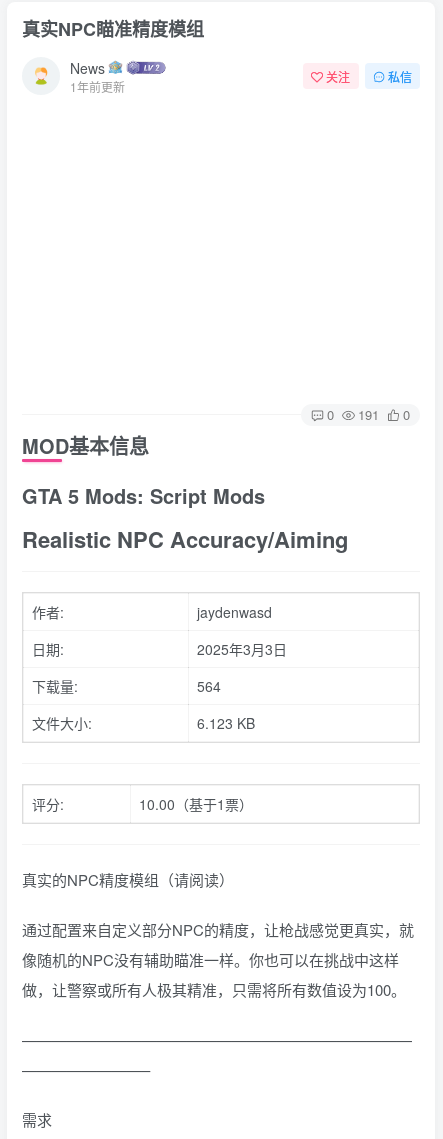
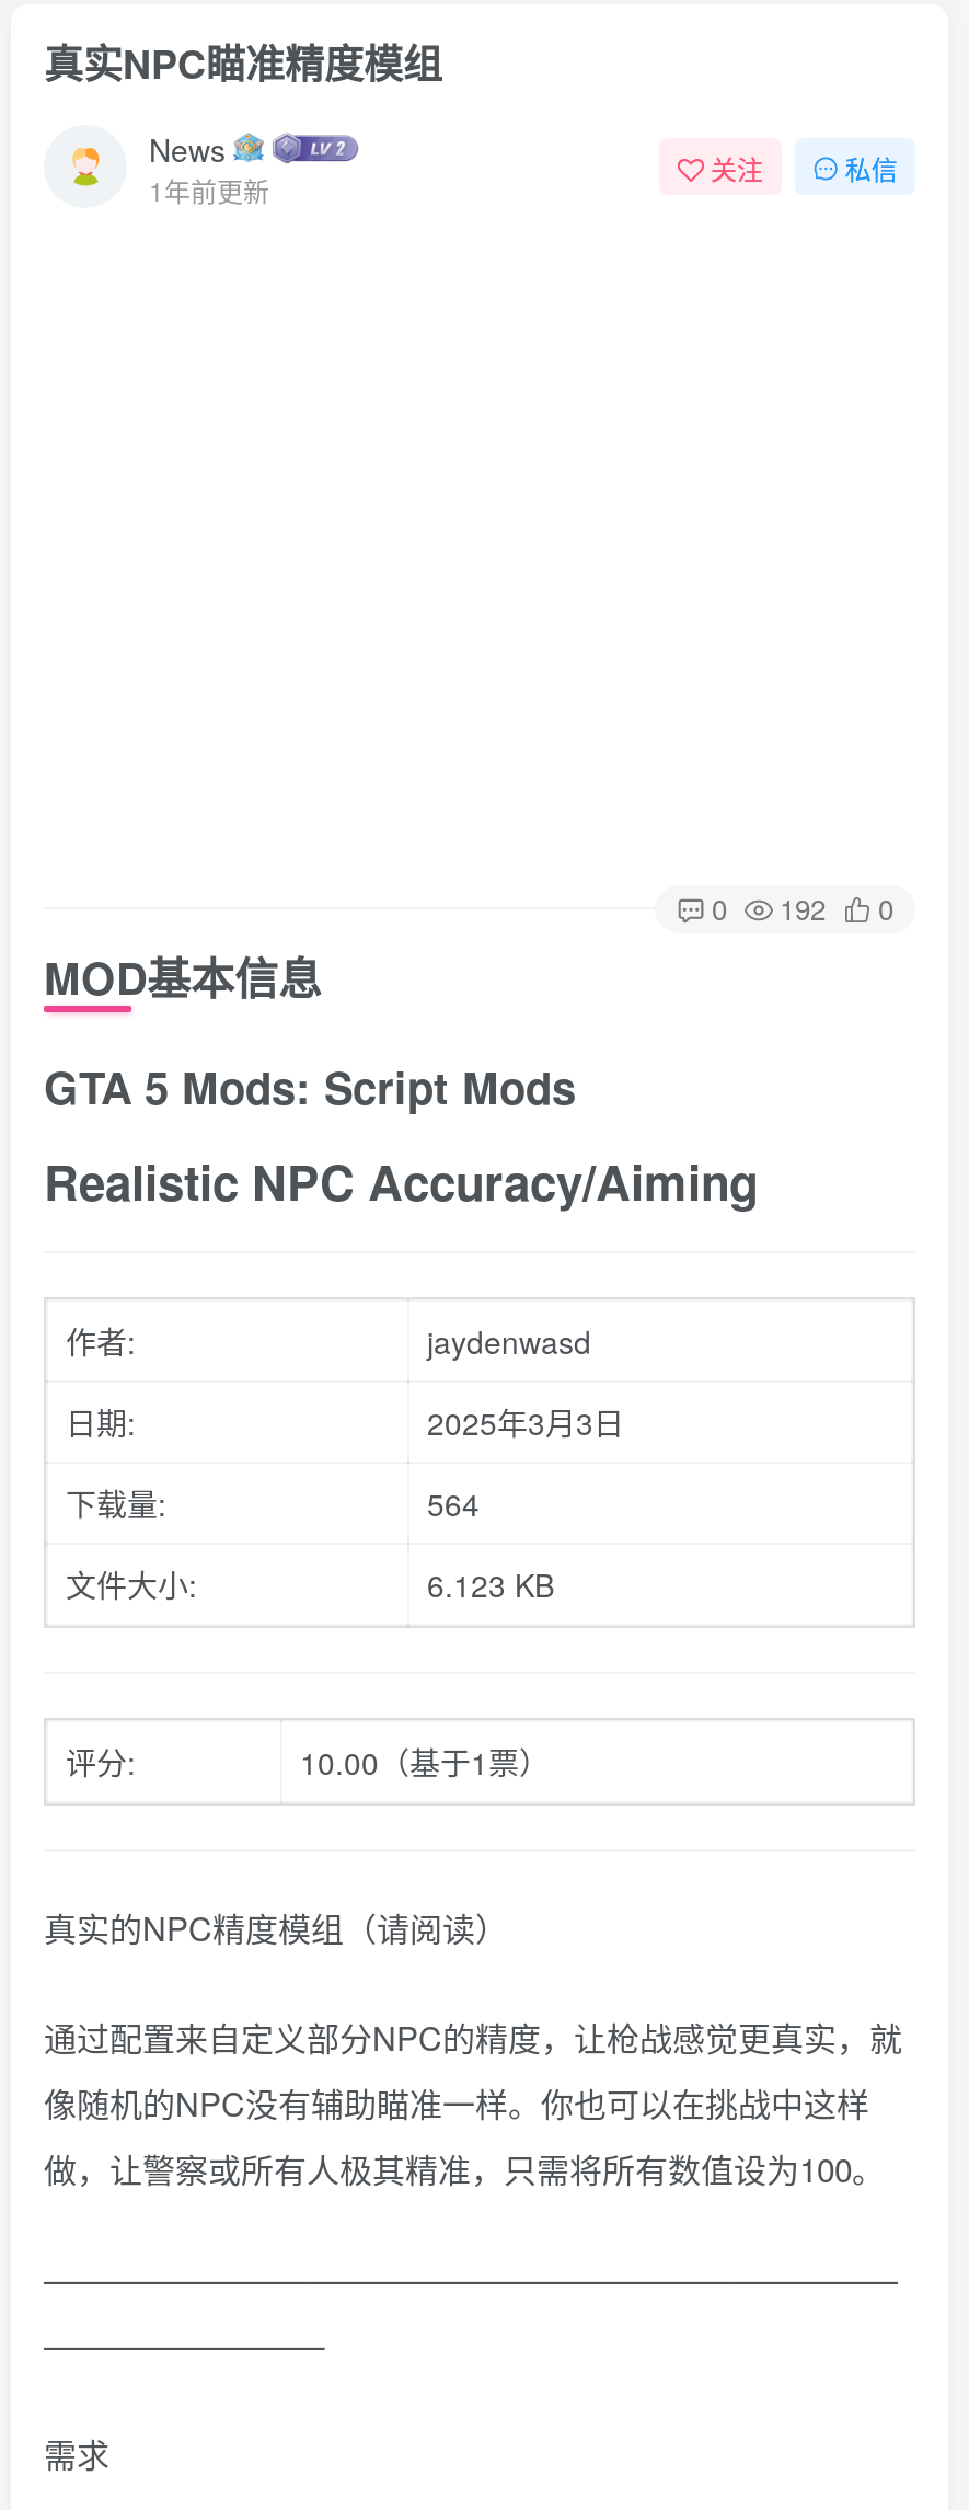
[327,405,410,424] 0 191 0 -> [712,887,893,929] 0 192 0

